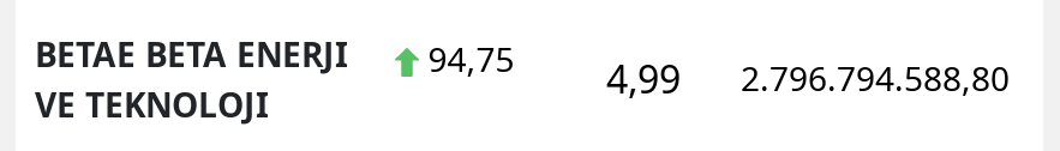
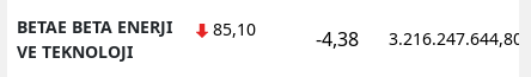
[35,31,515,81] BETAE BETA ENERJI 94,75 -> [17,15,256,40] BETAE BETA ENERJI 85,10
[606,53,681,105] 4,99 -> [316,26,359,52] -4,38
[741,55,1010,101] 2.796.794.588,80 -> [389,27,523,50] 3.216.247.644,80

